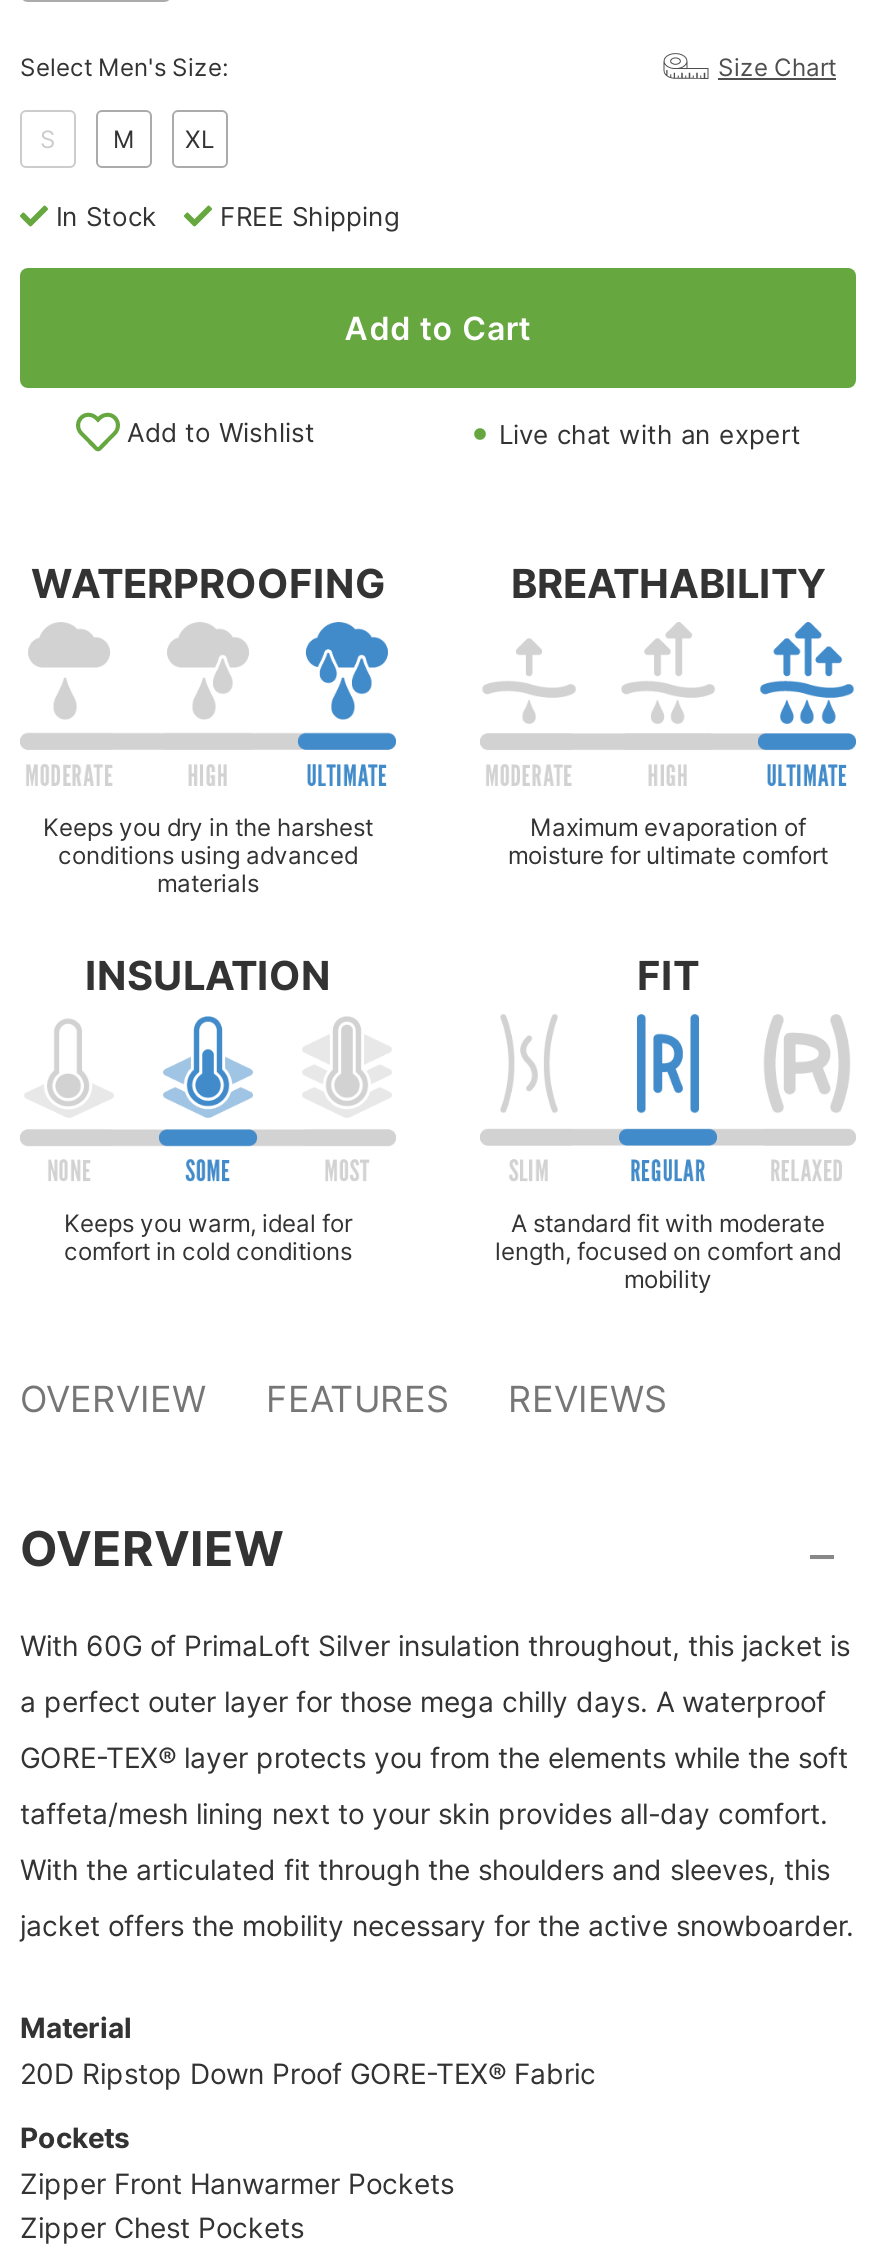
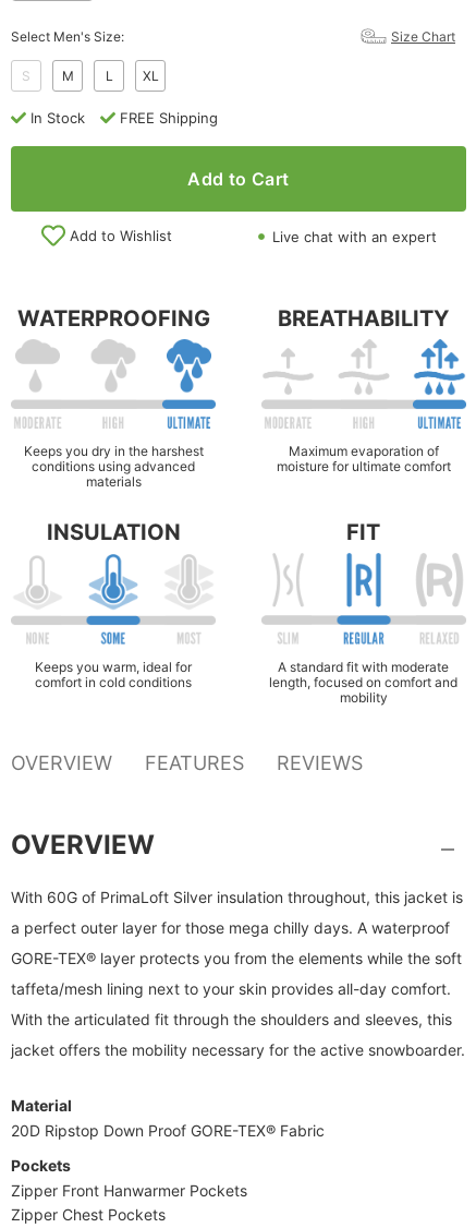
none -> [105,68,113,84] L

